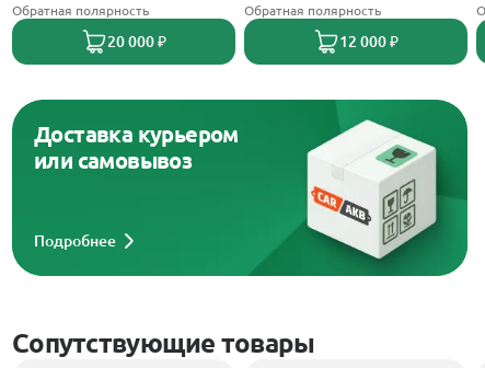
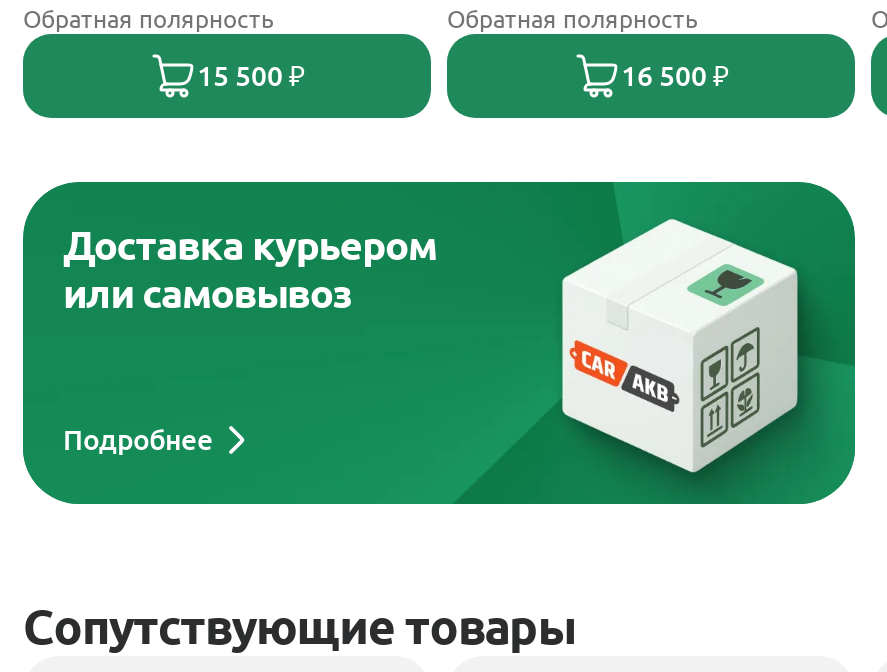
[107,33,166,50] 20 000 ₽ -> [197,60,305,92] 15 500 ₽
[339,33,399,50] 12 000 ₽ -> [621,60,729,92] 16 500 ₽

